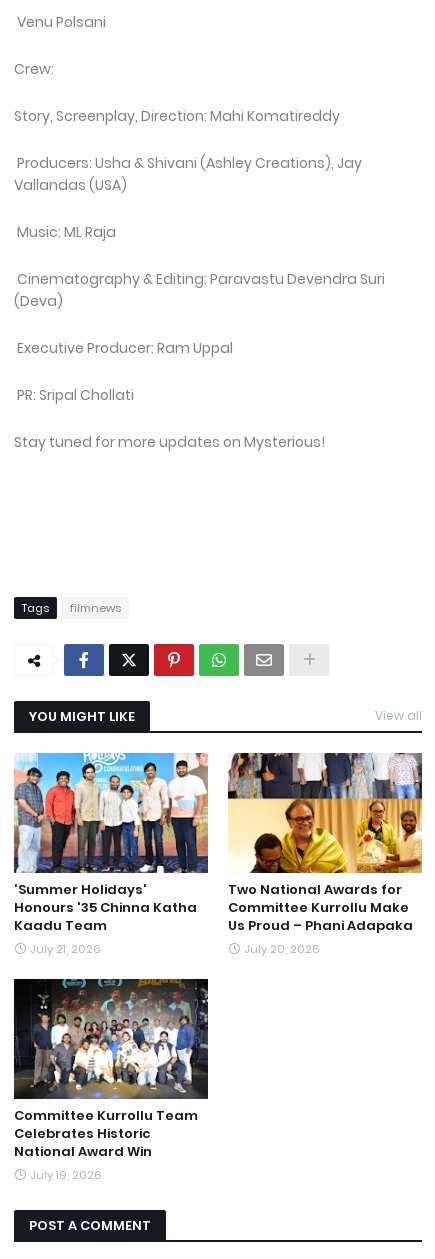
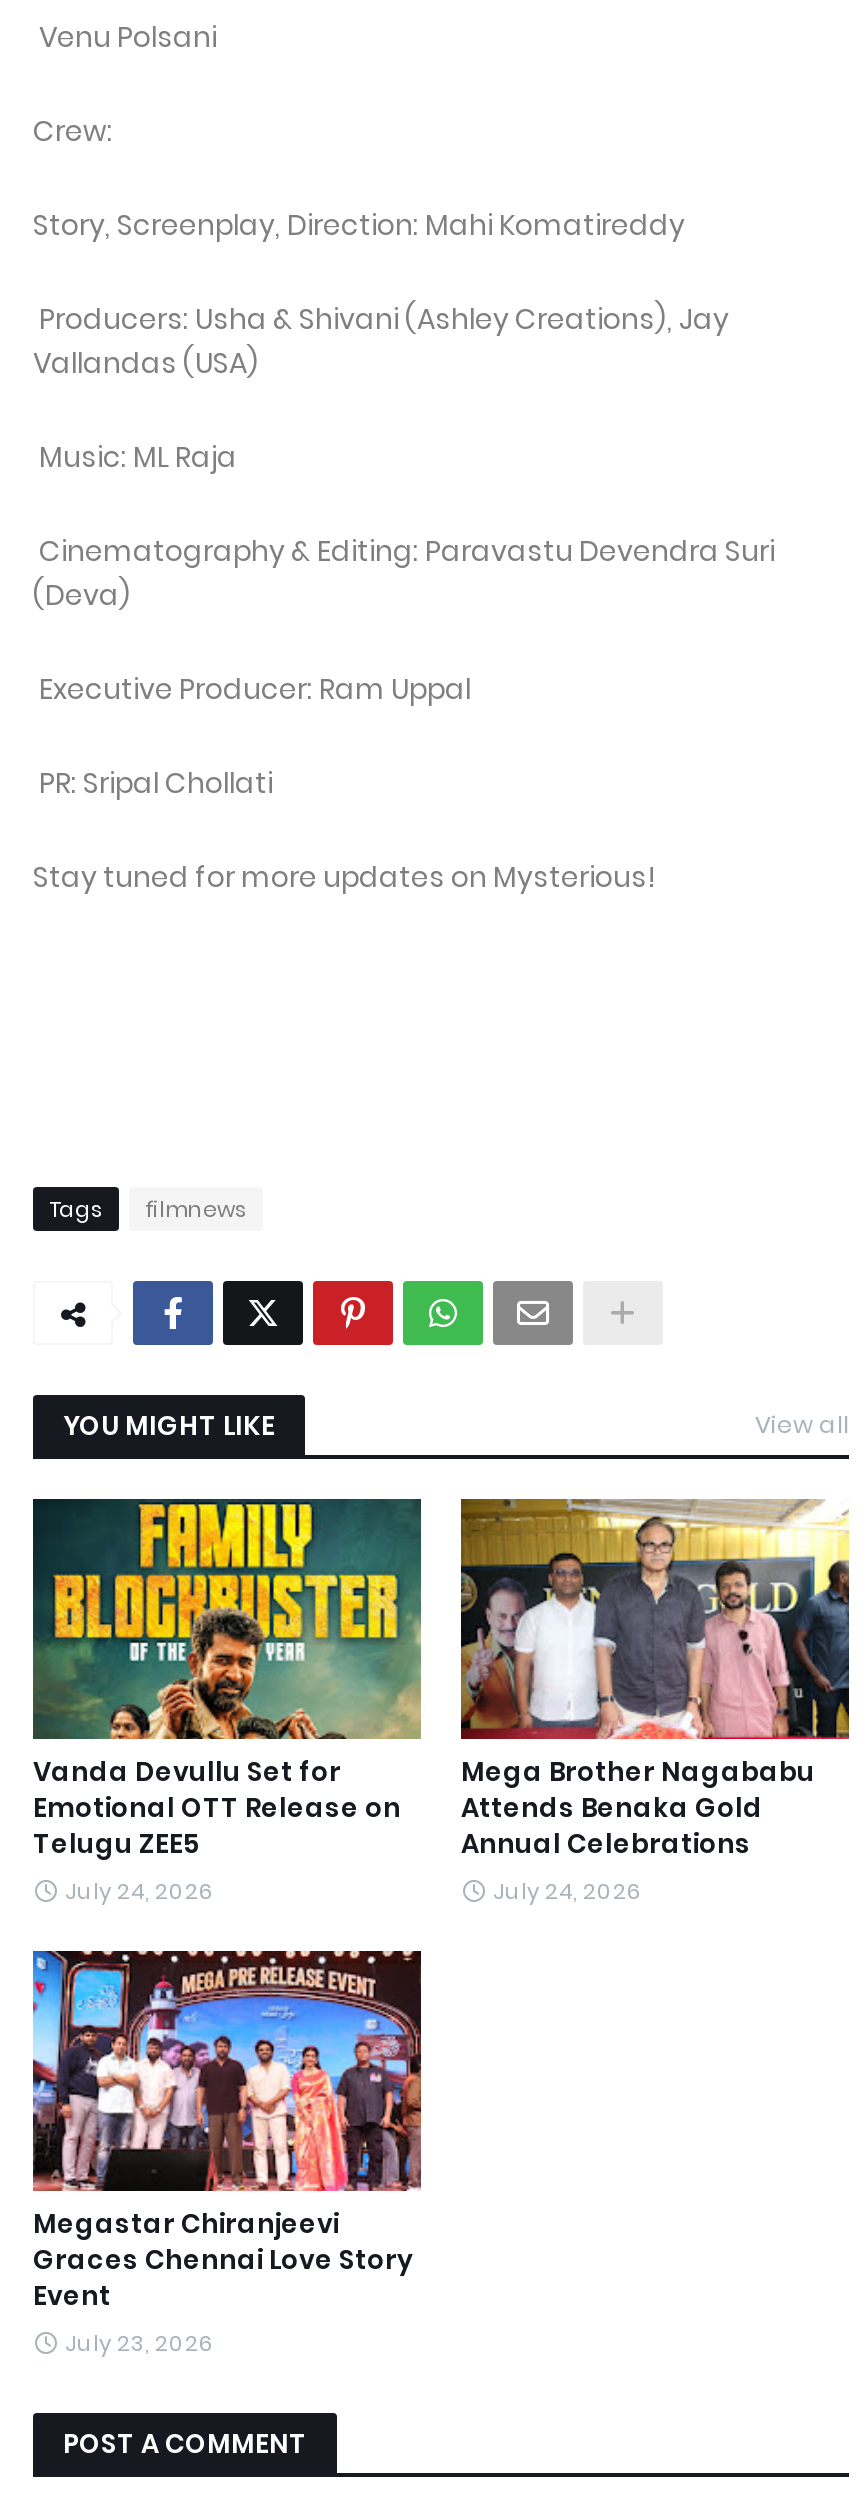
[13,752,209,957] [image] | 'Summer Holidays' | Honours '35 Chinna Katha | Kaadu Team | July 21, 2026 -> [31,1497,423,1907] [image] | Vanda Devullu Set for | Emotional OTT Release on | Telugu ZEE5 | July 24, 2026
[227,752,423,957] [image] | Two National Awards for | Committee Kurrollu Make | Us Proud – Phani Adapaka | July 20, 2026 -> [459,1497,851,1907] [image] | Mega Brother Nagababu | Attends Benaka Gold | Annual Celebrations | July 24, 2026
[13,978,209,1183] [image] | Committee Kurrollu Team | Celebrates Historic | National Award Win | July 19, 2026 -> [31,1949,423,2359] [image] | Megastar Chiranjeevi | Graces Chennai Love Story | Event | July 23, 2026

